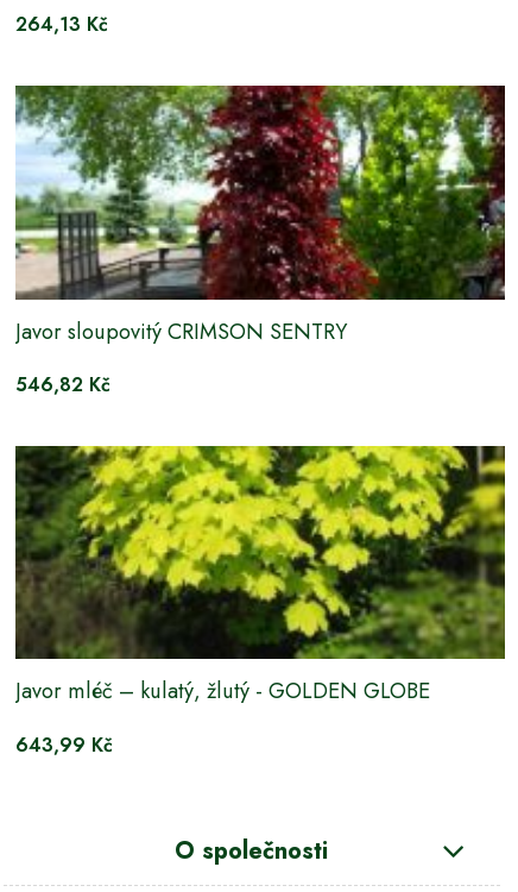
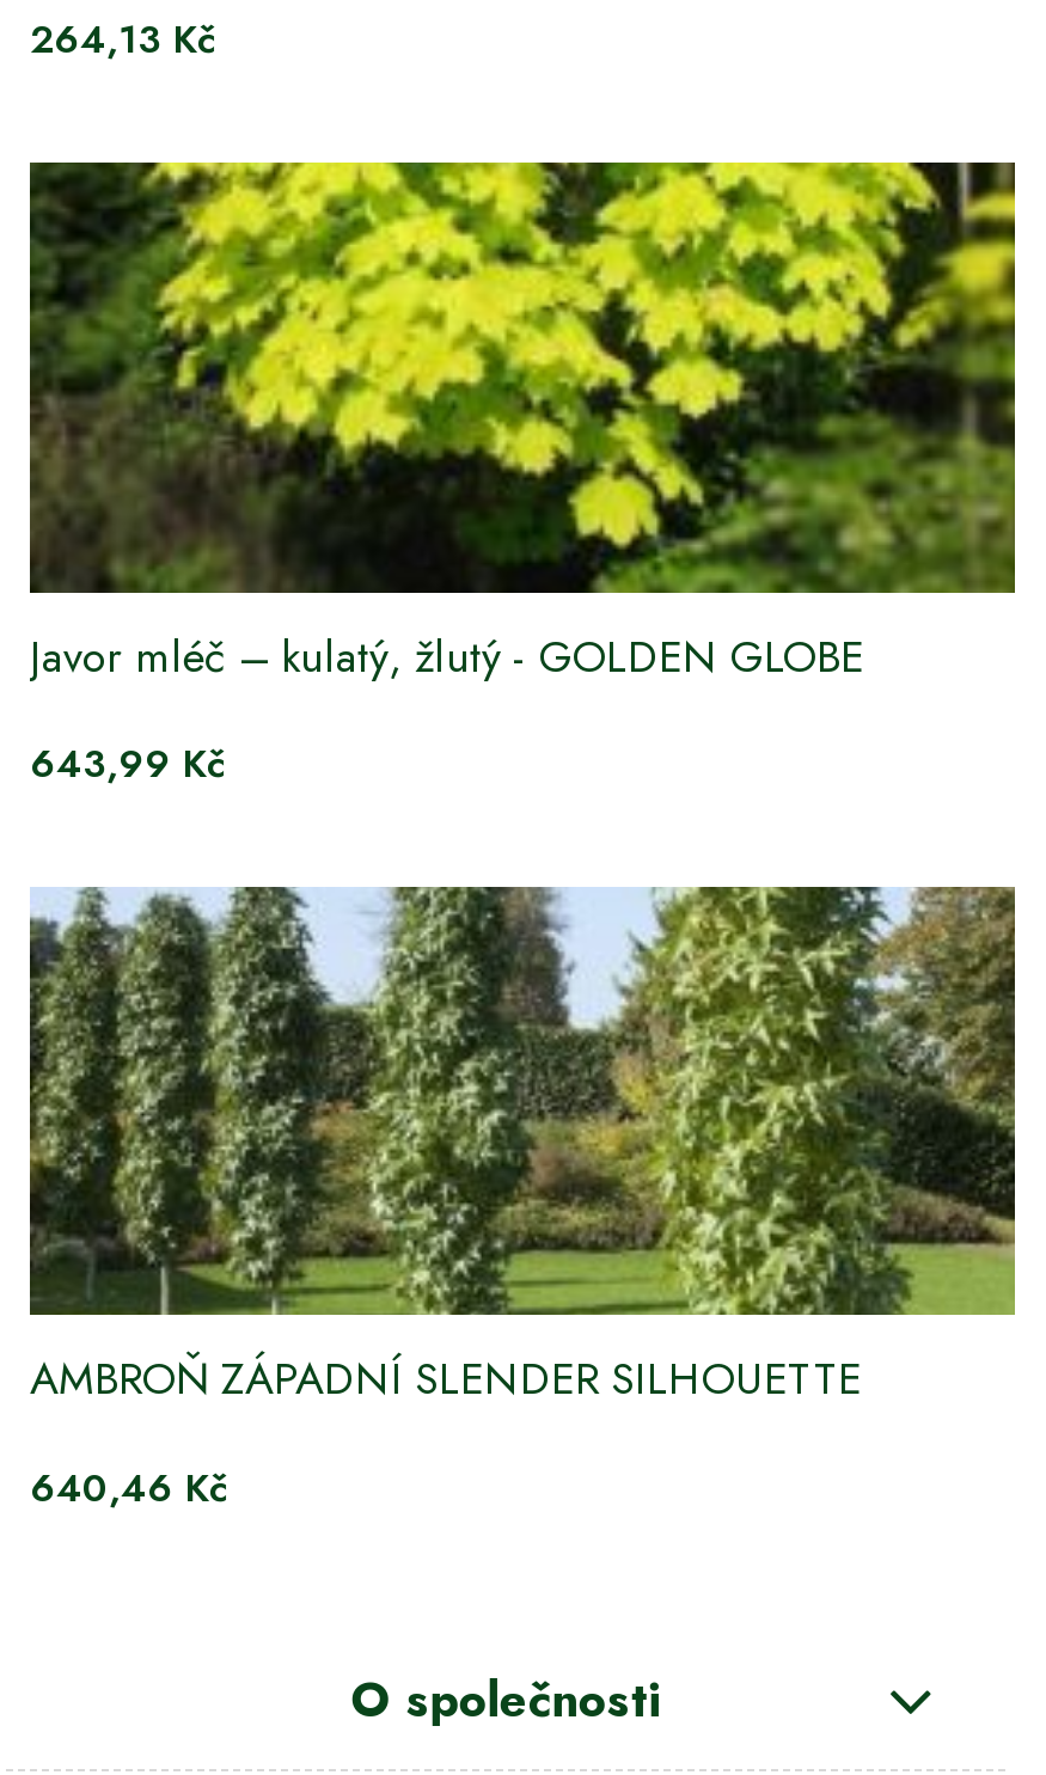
[14,84,506,399] [image] | Javor sloupovitý CRIMSON SENTRY | 546,82 Kč -> none
moved [14,444,507,759] -> [27,158,1020,792]: [image] | Javor mléč – kulatý, žlutý - GOLDEN GLOBE | 643,99 Kč
none -> [30,885,1017,1515] [image] | AMBROŇ ZÁPADNÍ SLENDER SILHOUETTE | 640,46 Kč

